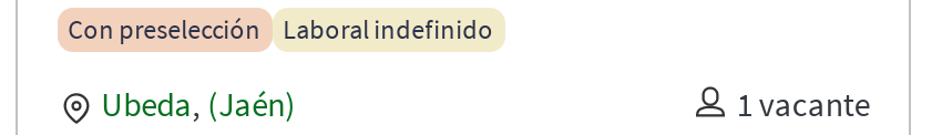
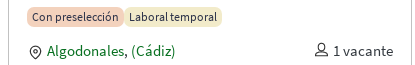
[283,13,493,46] Laboral indefinido -> [129,9,217,24] Laboral temporal
[101,83,296,125] Ubeda, (Jaén) -> [47,41,176,60] Algodonales, (Cádiz)

